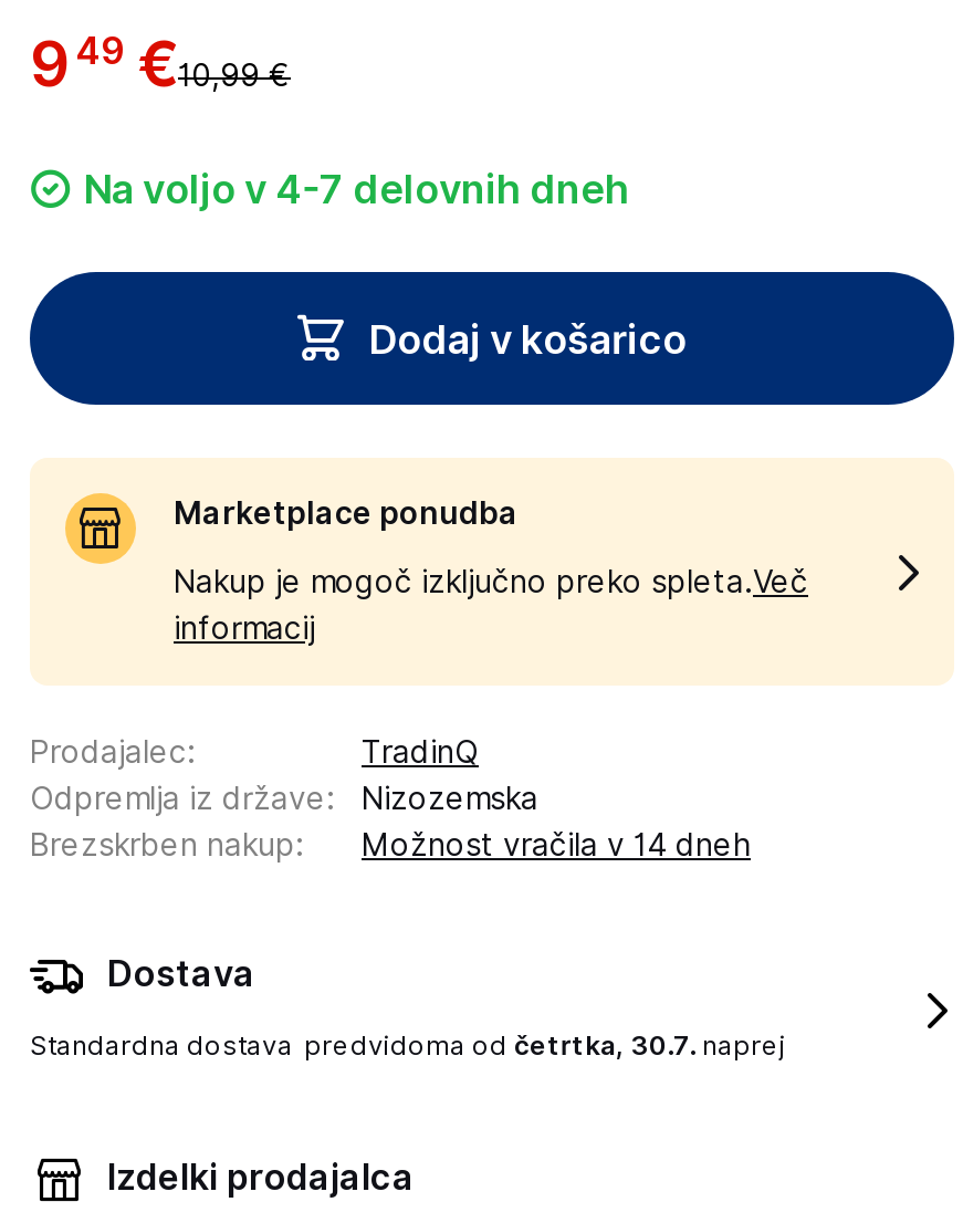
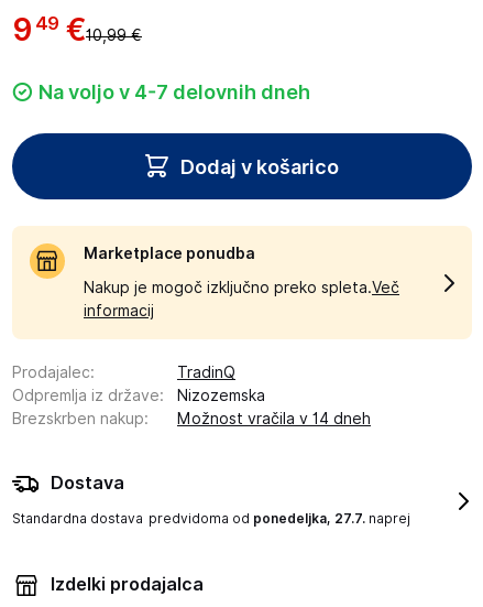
[30,1028,786,1062] Standardna dostava predvidoma od četrtka, 30.7. naprej -> [12,510,410,527] Standardna dostava predvidoma od ponedeljka, 27.7. naprej

